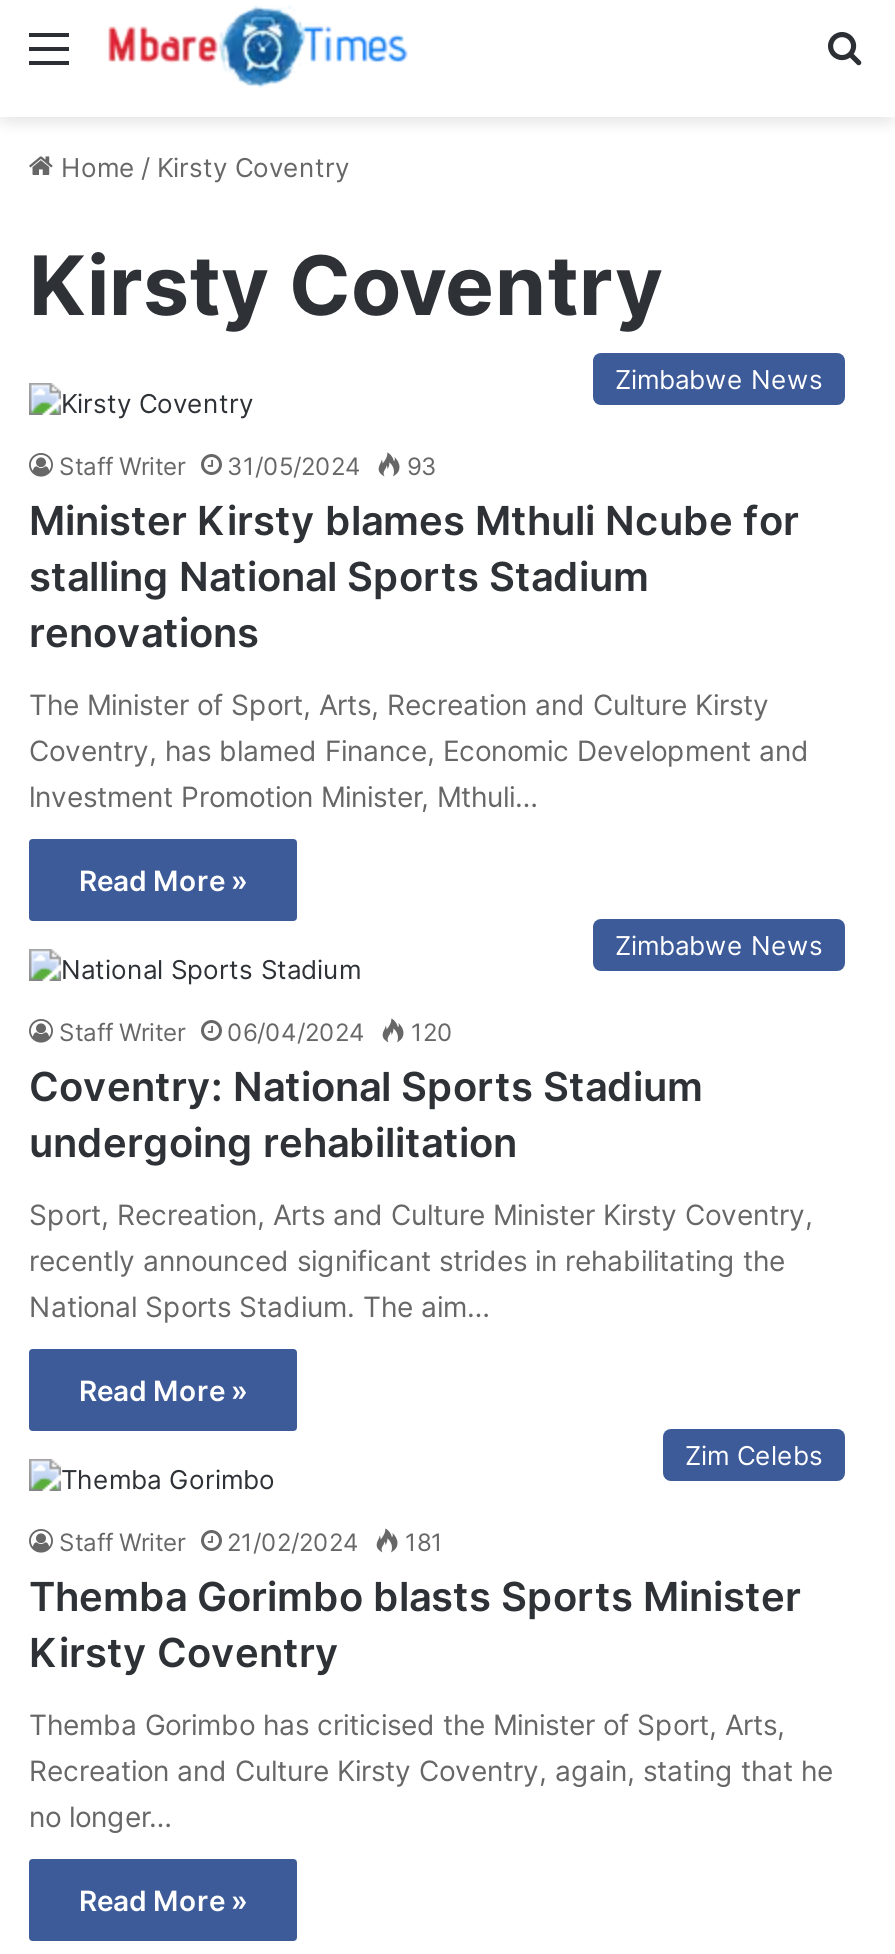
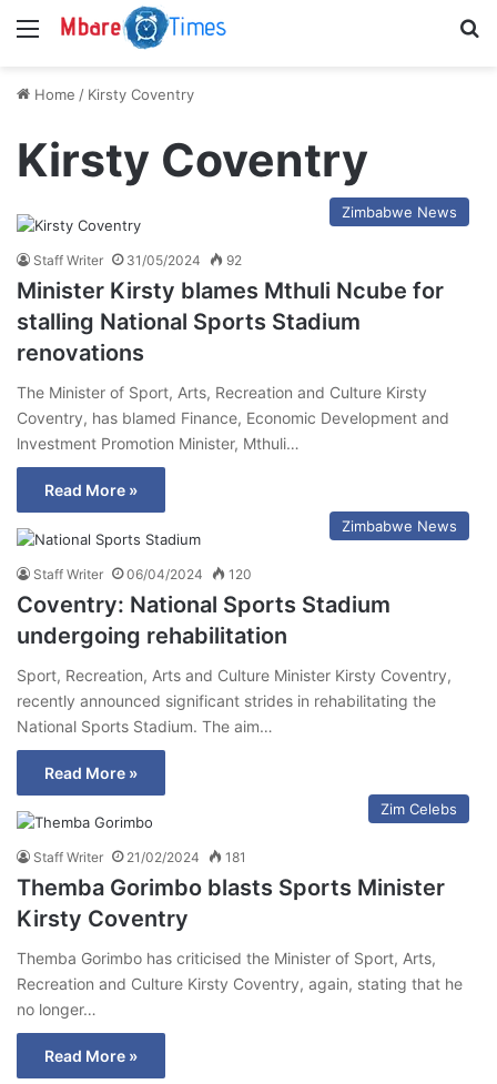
[59,451,437,481] Staff Writer 31/05/2024 93 -> [33,252,242,269] Staff Writer 31/05/2024 92

